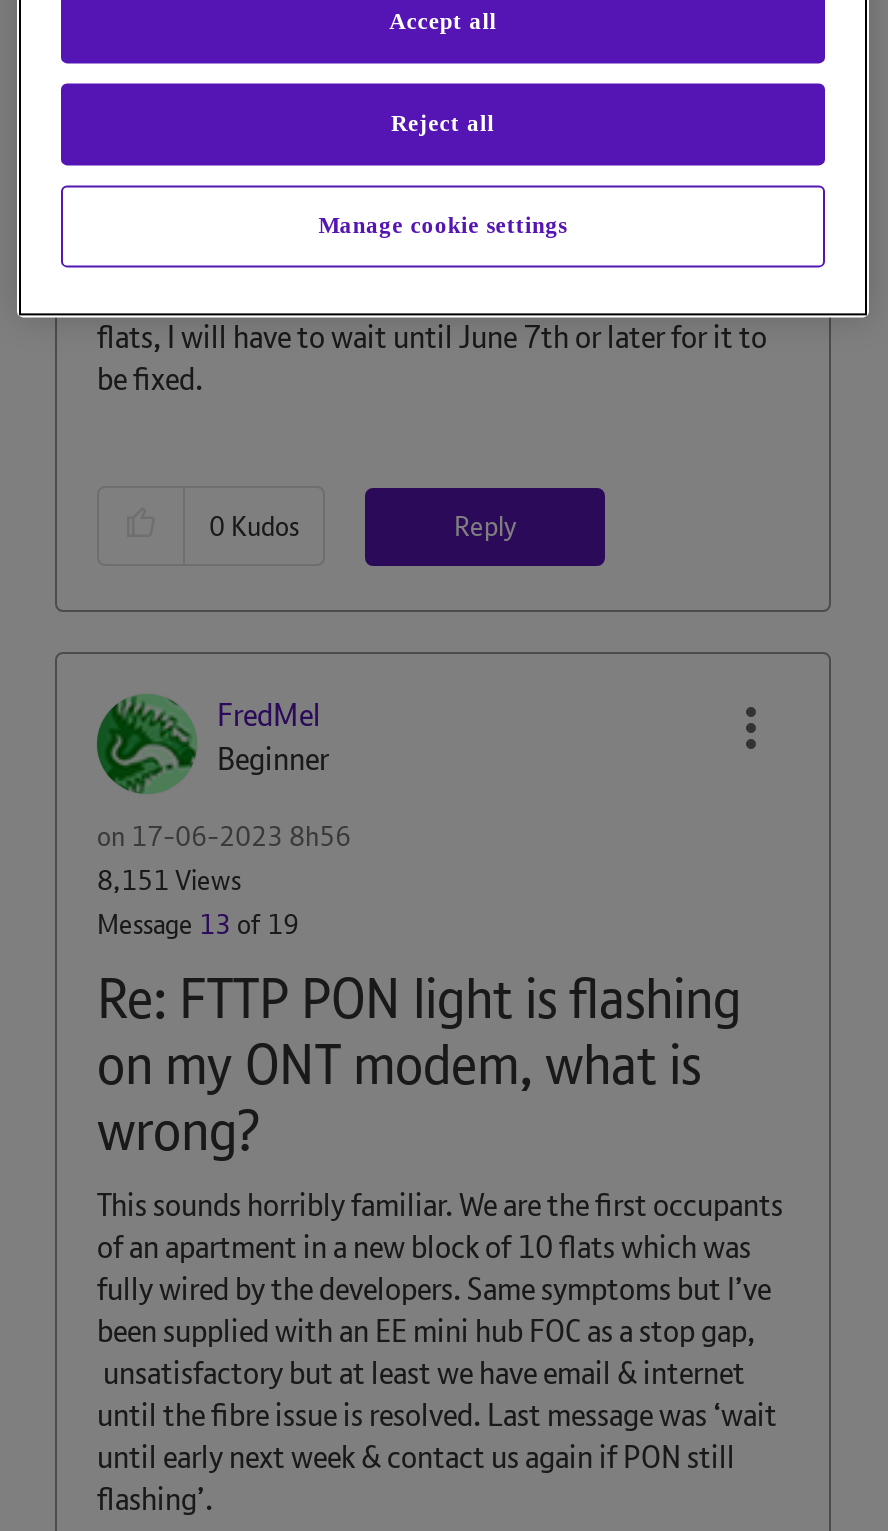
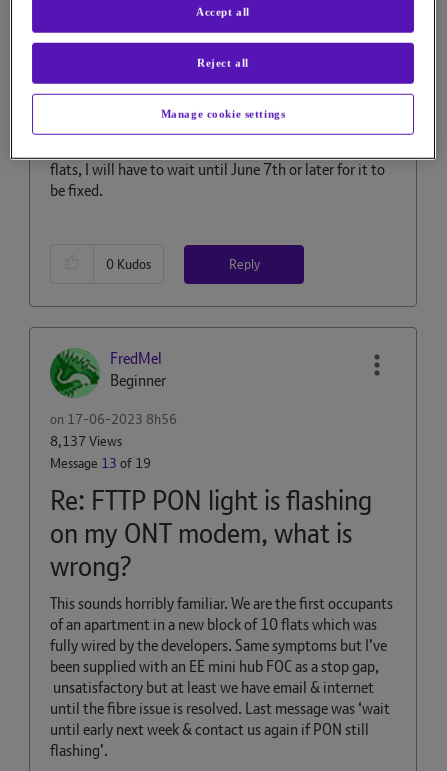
[97,862,241,898] 8,151 Views -> [50,432,122,450] 8,137 Views

